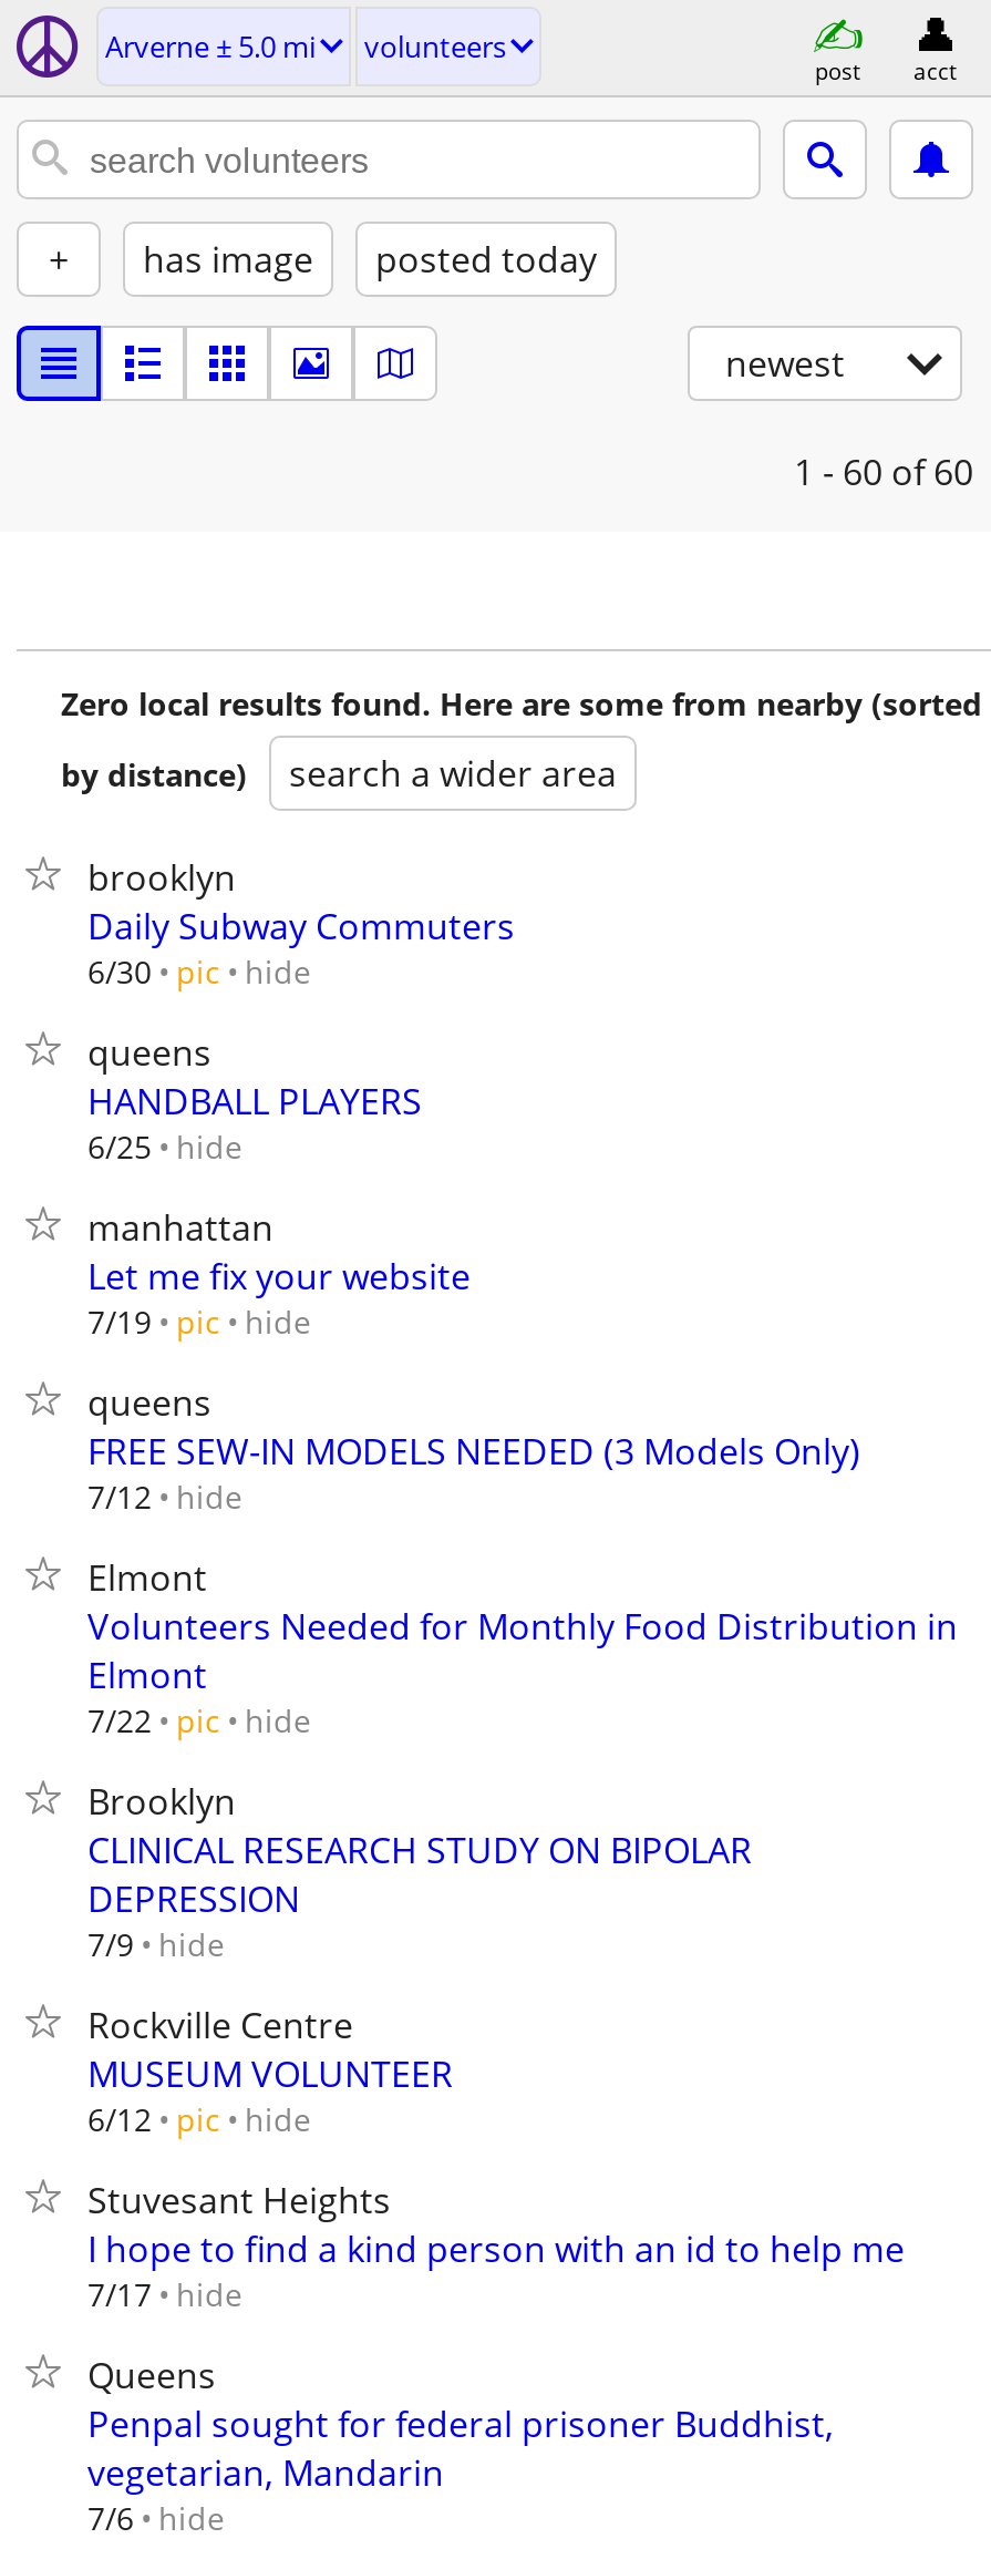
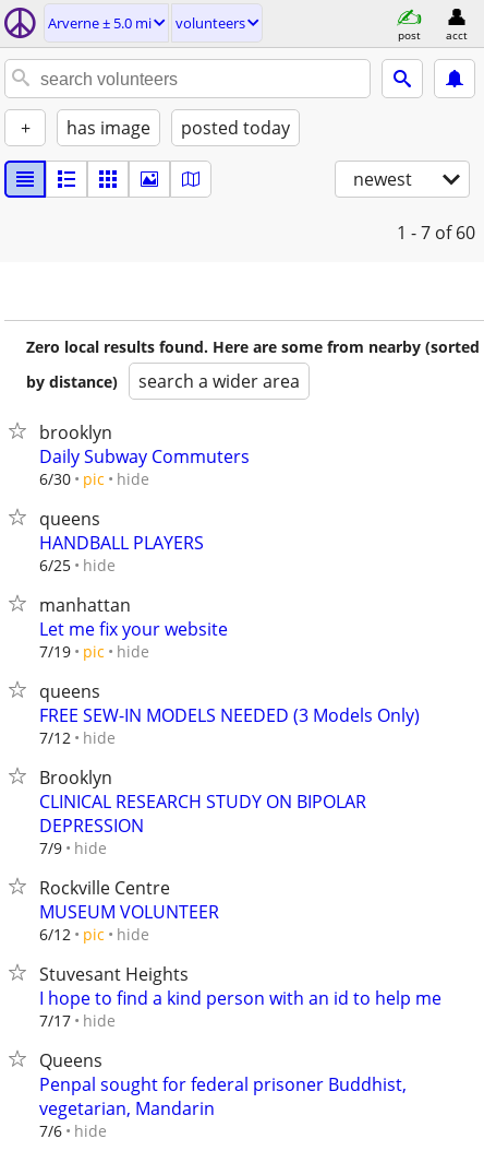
[794,448,973,496] 1 - 60 of 60 -> [397,221,475,245] 1 - 7 of 60
[87,1553,958,1741] Elmont | Volunteers Needed for Monthly Food Distribution in | Elmont | 7/22 pic hide -> none

